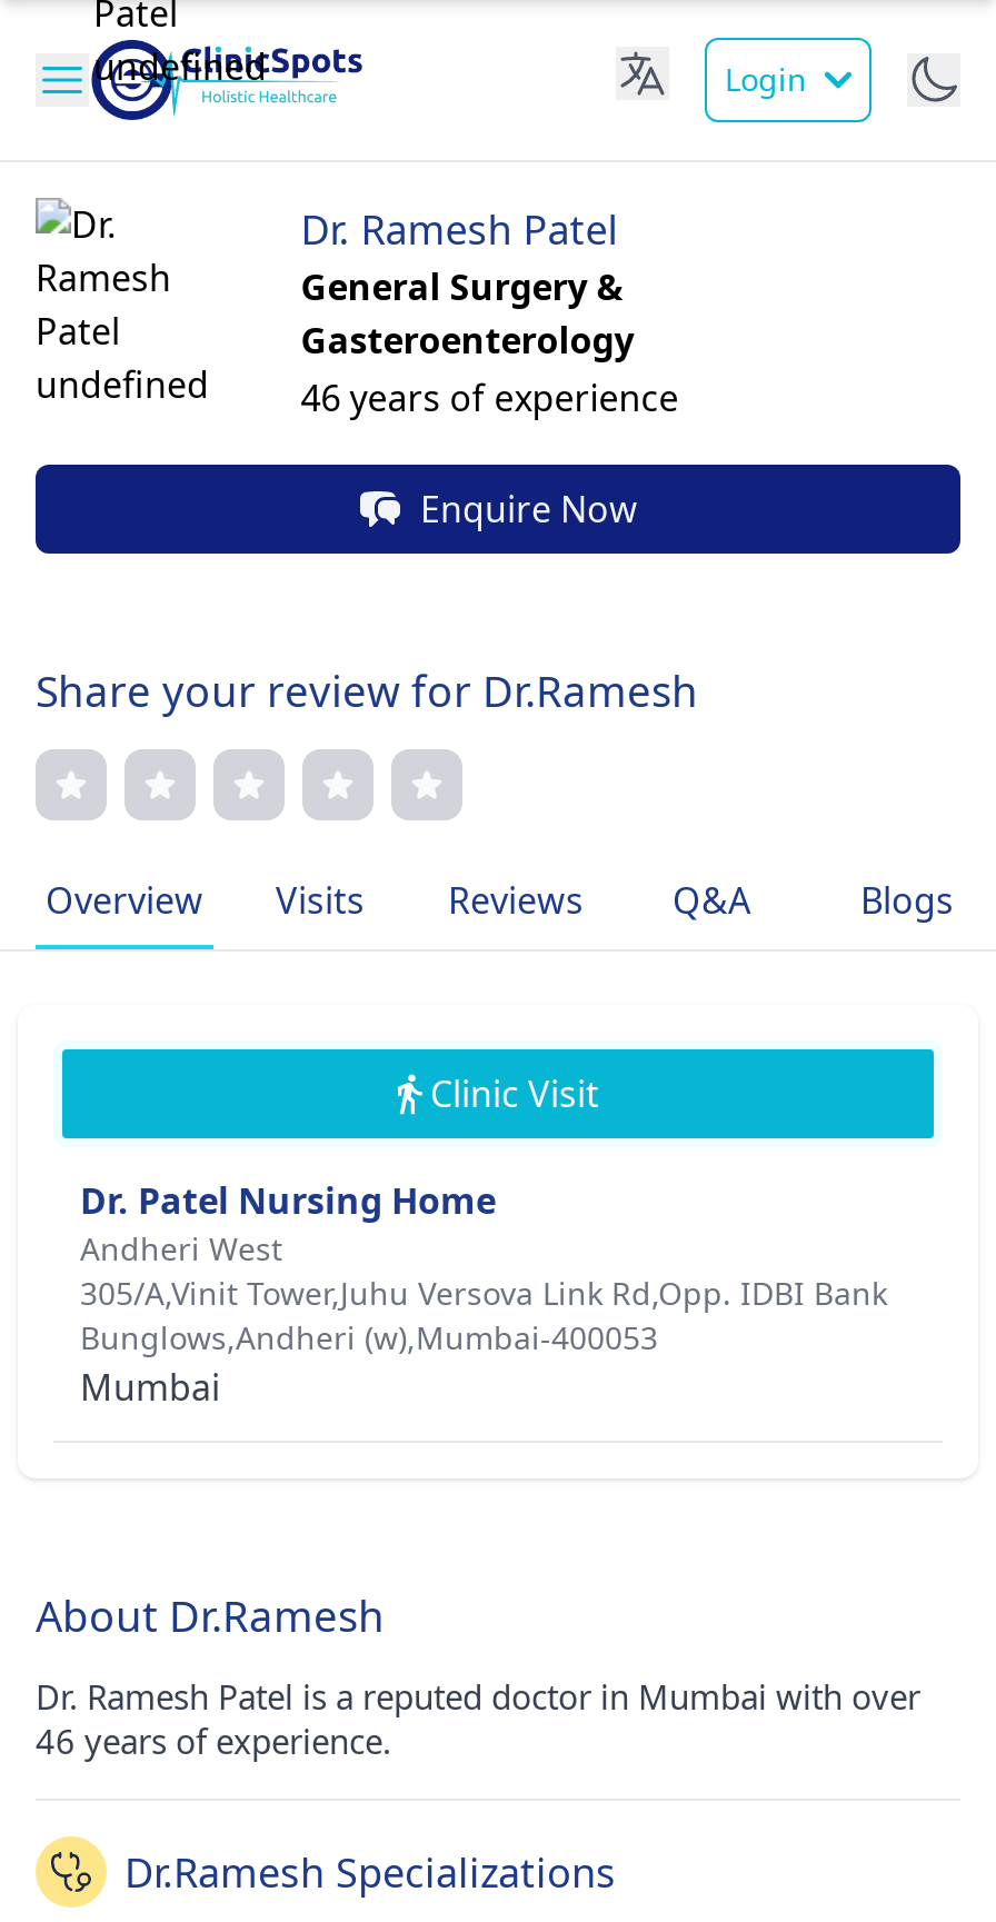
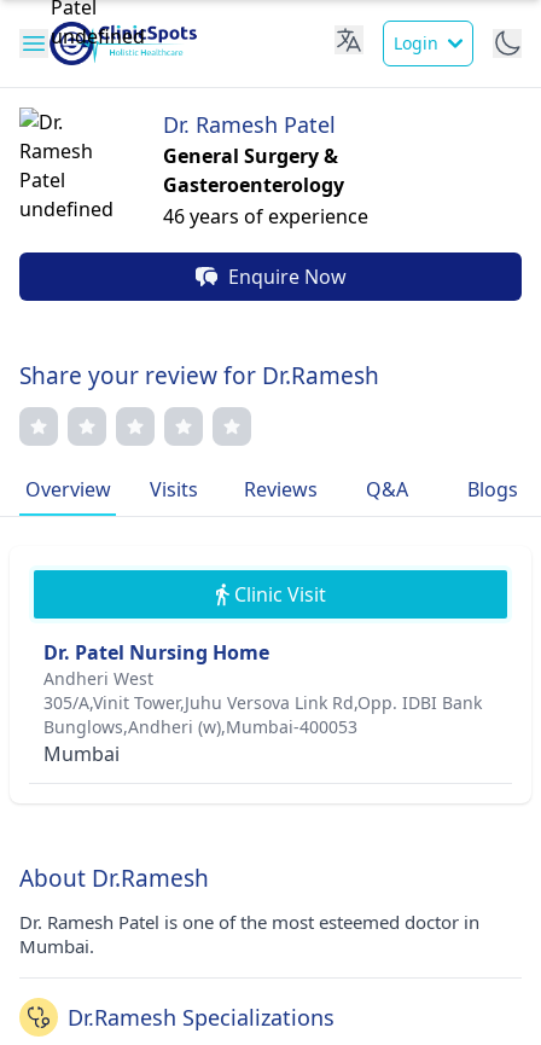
[36,1674,920,1763] Dr. Ramesh Patel is a reputed doctor in Mumbai with over | 46 years of experience. -> [19,910,479,958] Dr. Ramesh Patel is one of the most esteemed doctor in | Mumbai.

